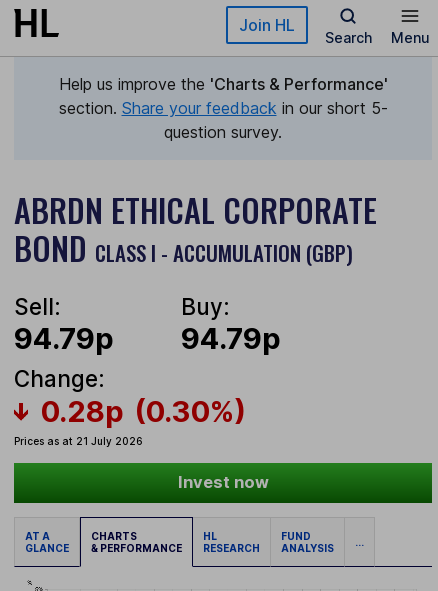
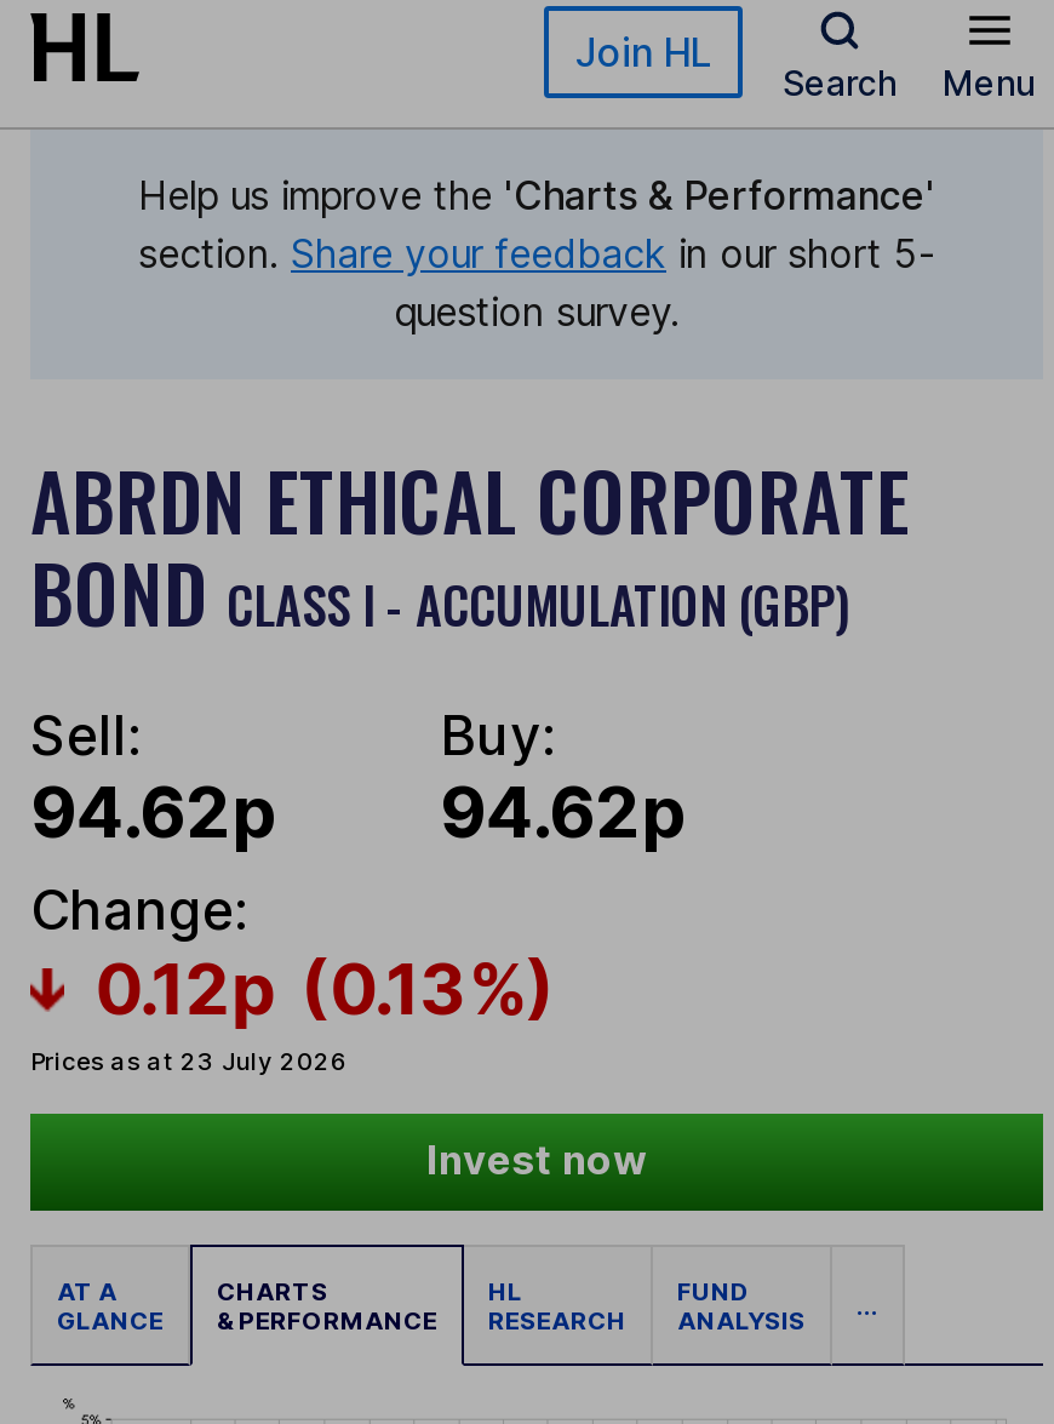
[14,321,114,356] 94.79p -> [30,771,277,856] 94.62p
[181,321,281,356] 94.79p -> [440,771,687,856] 94.62p
[14,394,246,447] 0.28p (0.30%) | Prices as at 21 July 2026 -> [30,946,555,1075] 0.12p (0.13%) | Prices as at 23 July 2026

